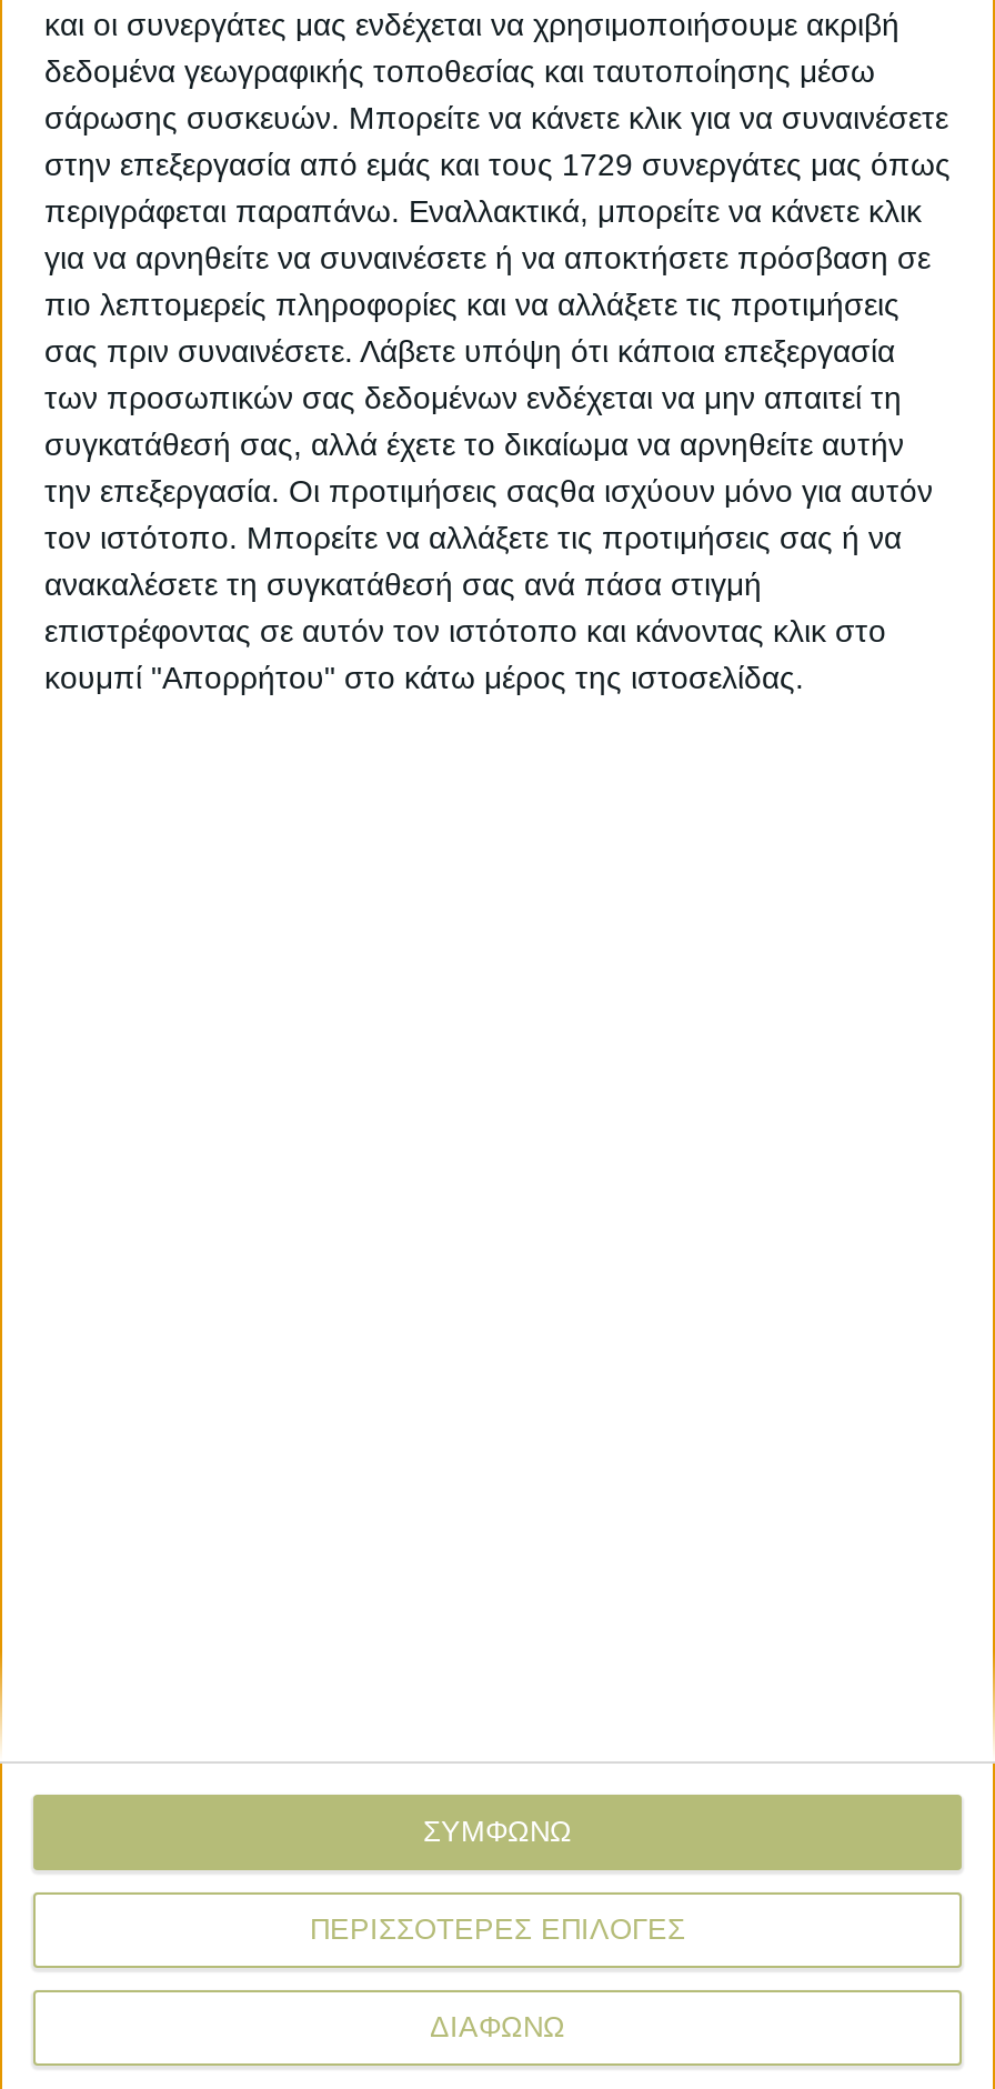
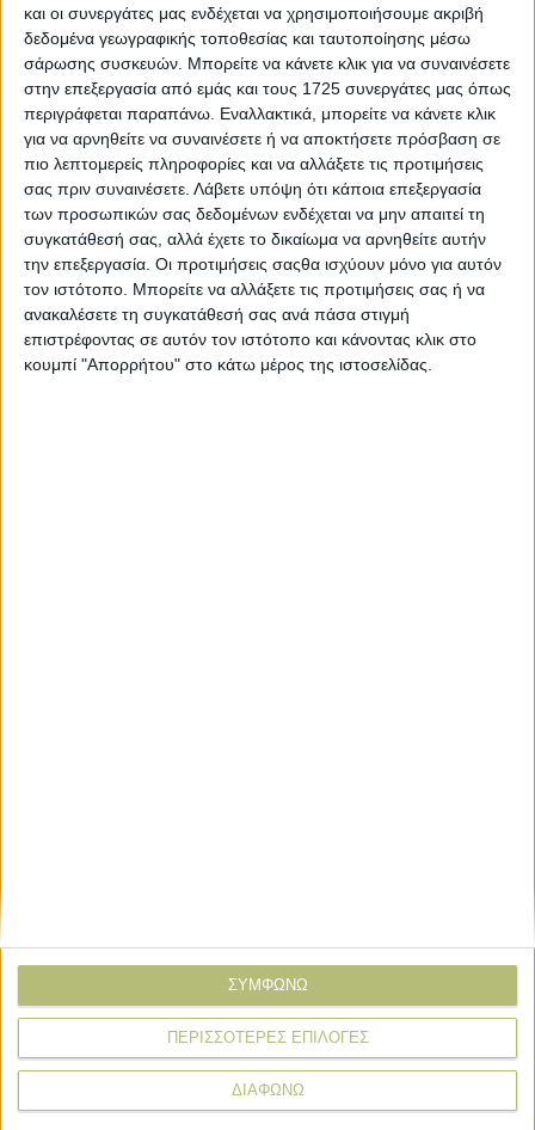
[44,146,951,181] στην επεξεργασία από εμάς και τους 1729 συνεργάτες μας όπως -> [24,78,511,97] στην επεξεργασία από εμάς και τους 1725 συνεργάτες μας όπως

